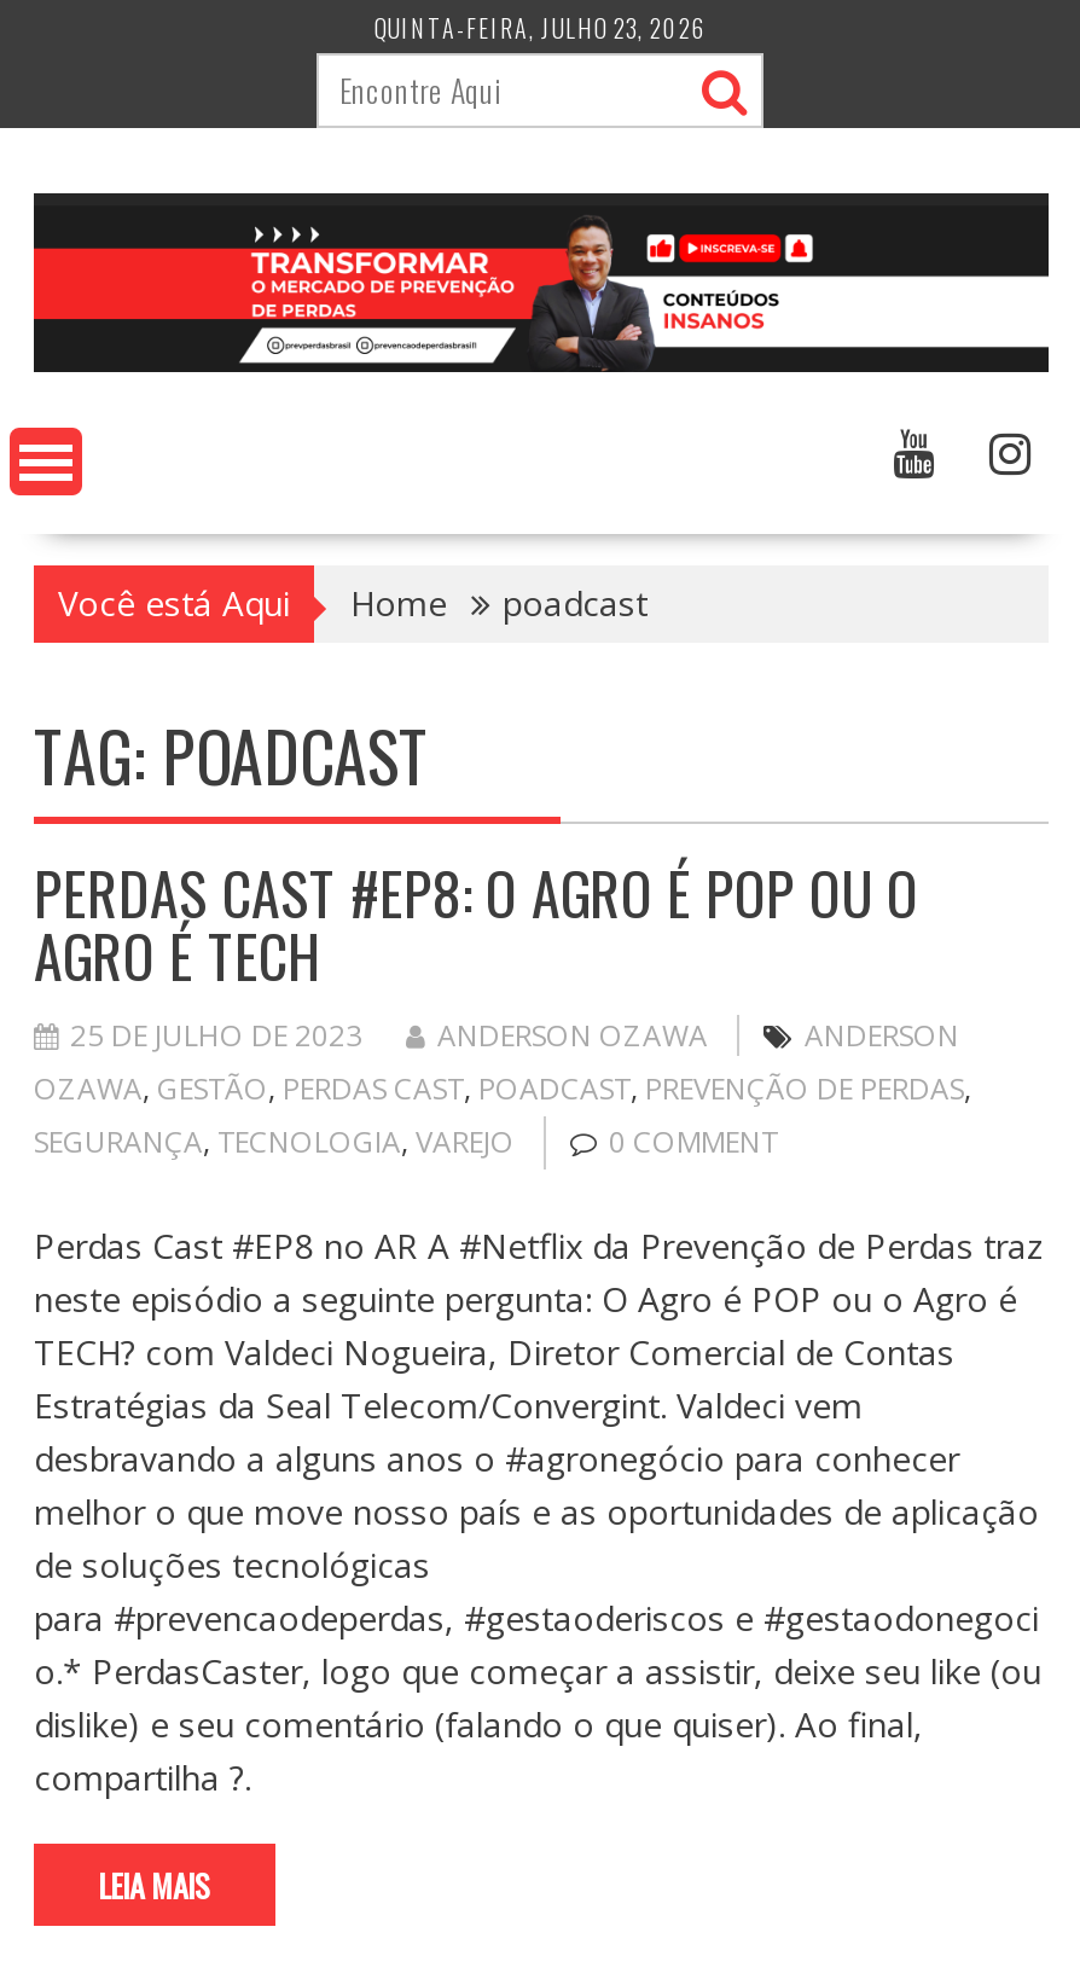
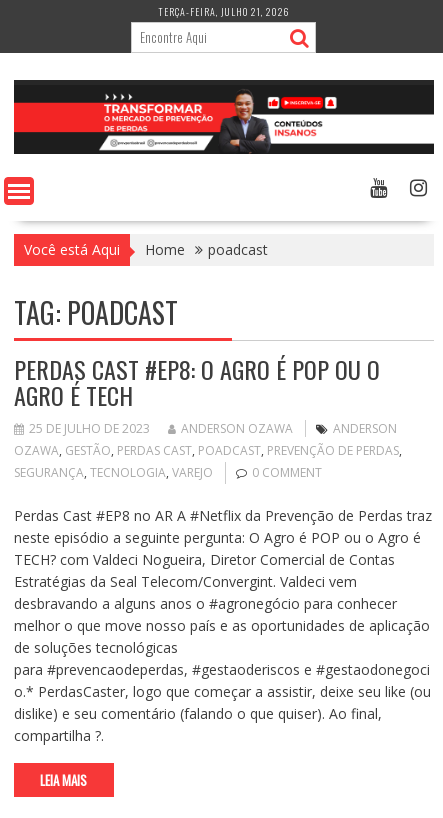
[374,10,708,46] QUINTA-FEIRA, JULHO 23, 2026 -> [158,4,290,19] TERÇA-FEIRA, JULHO 21, 2026

